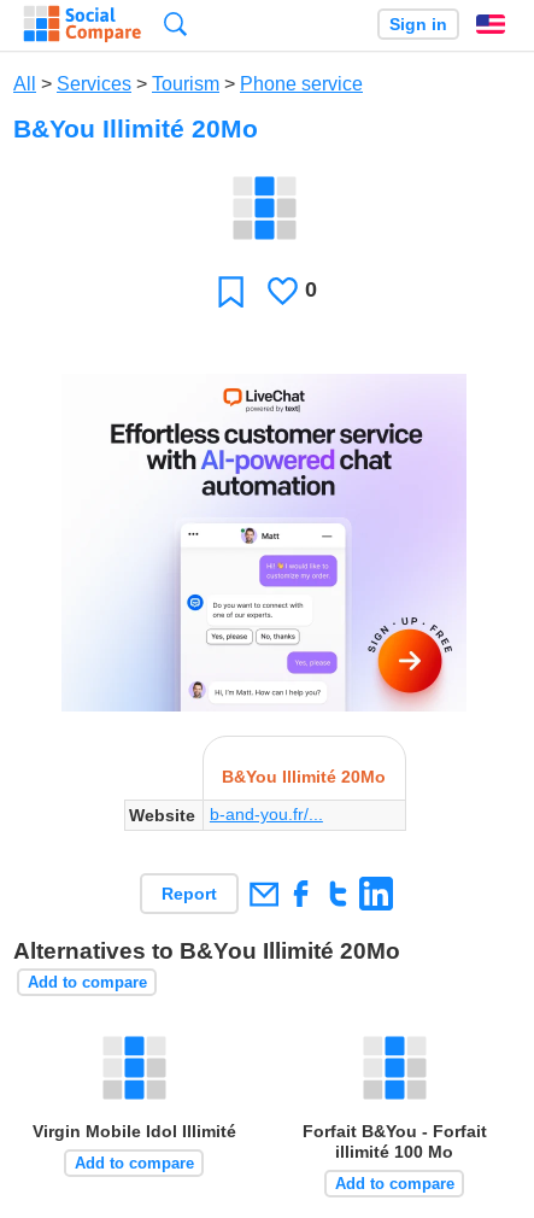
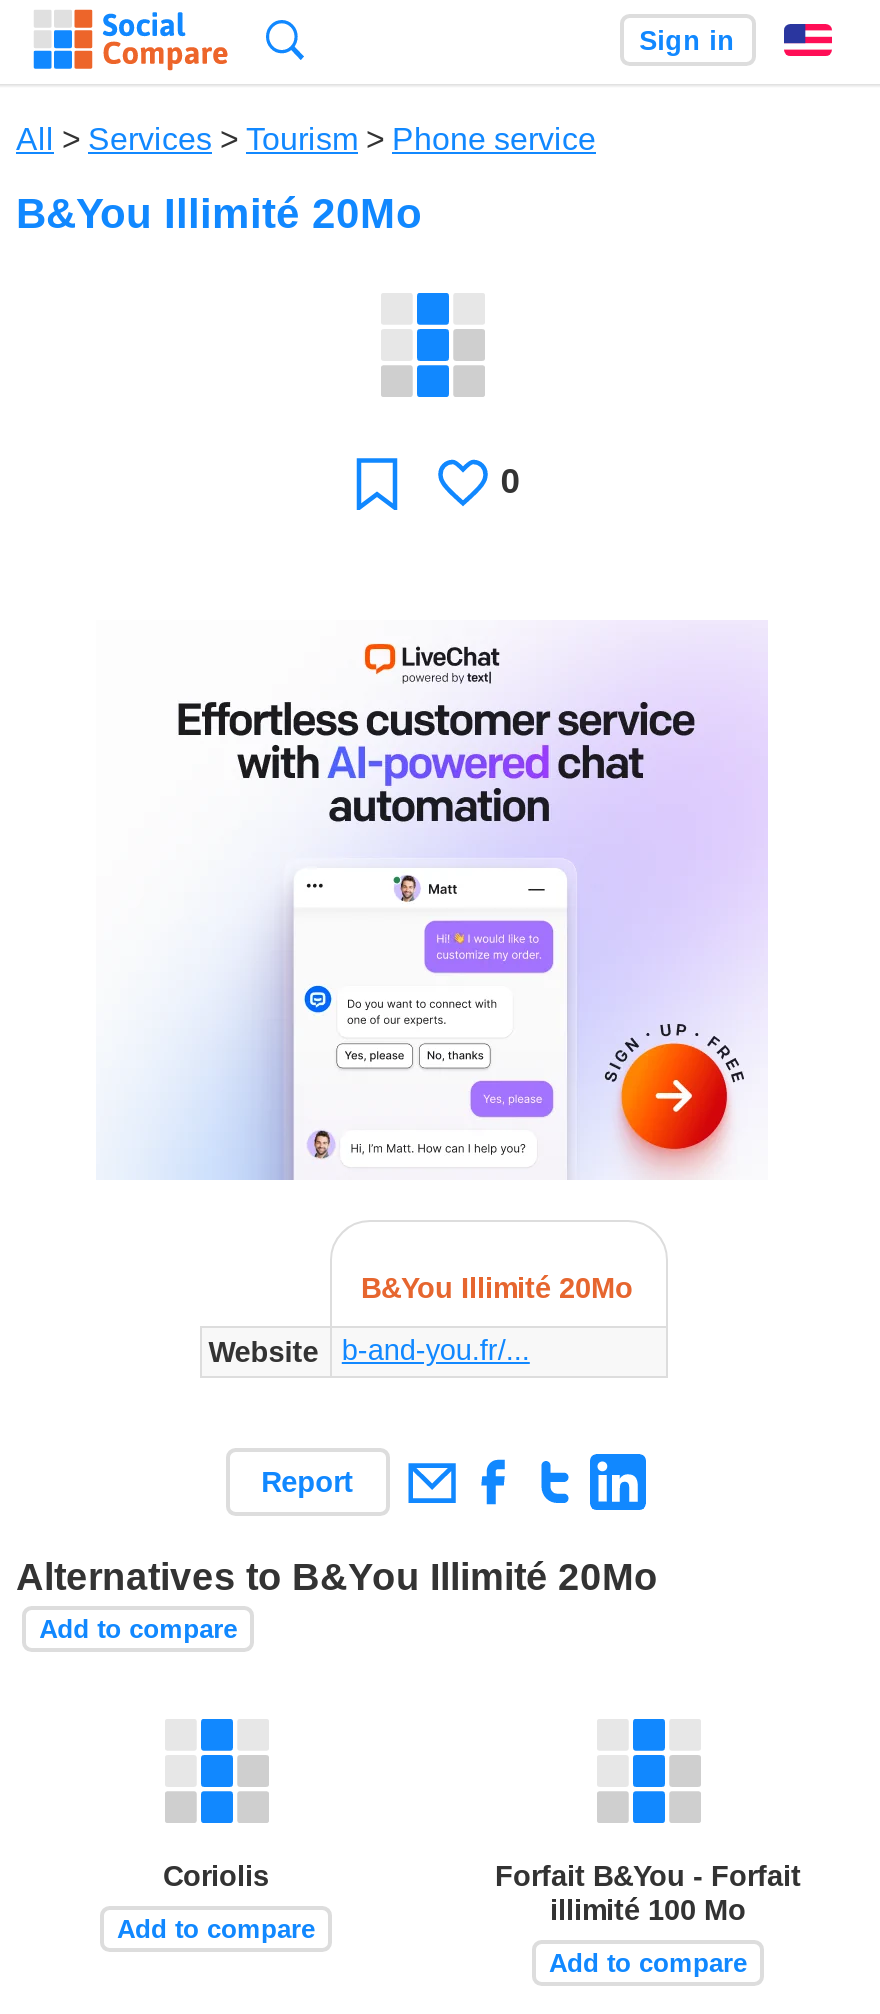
[32,1122,236,1141] Virgin Mobile Idol Illimité -> [163,1860,269,1892] Coriolis

